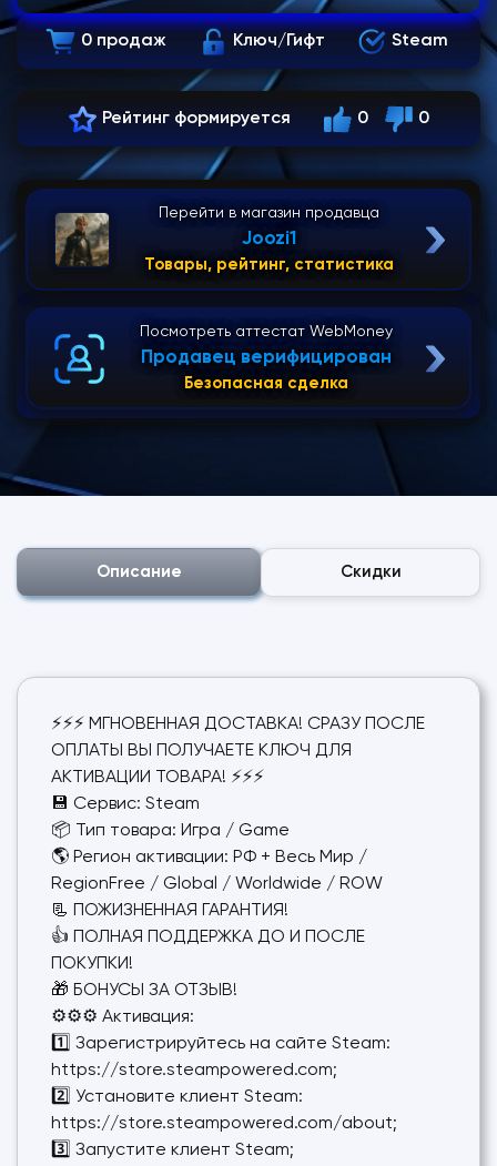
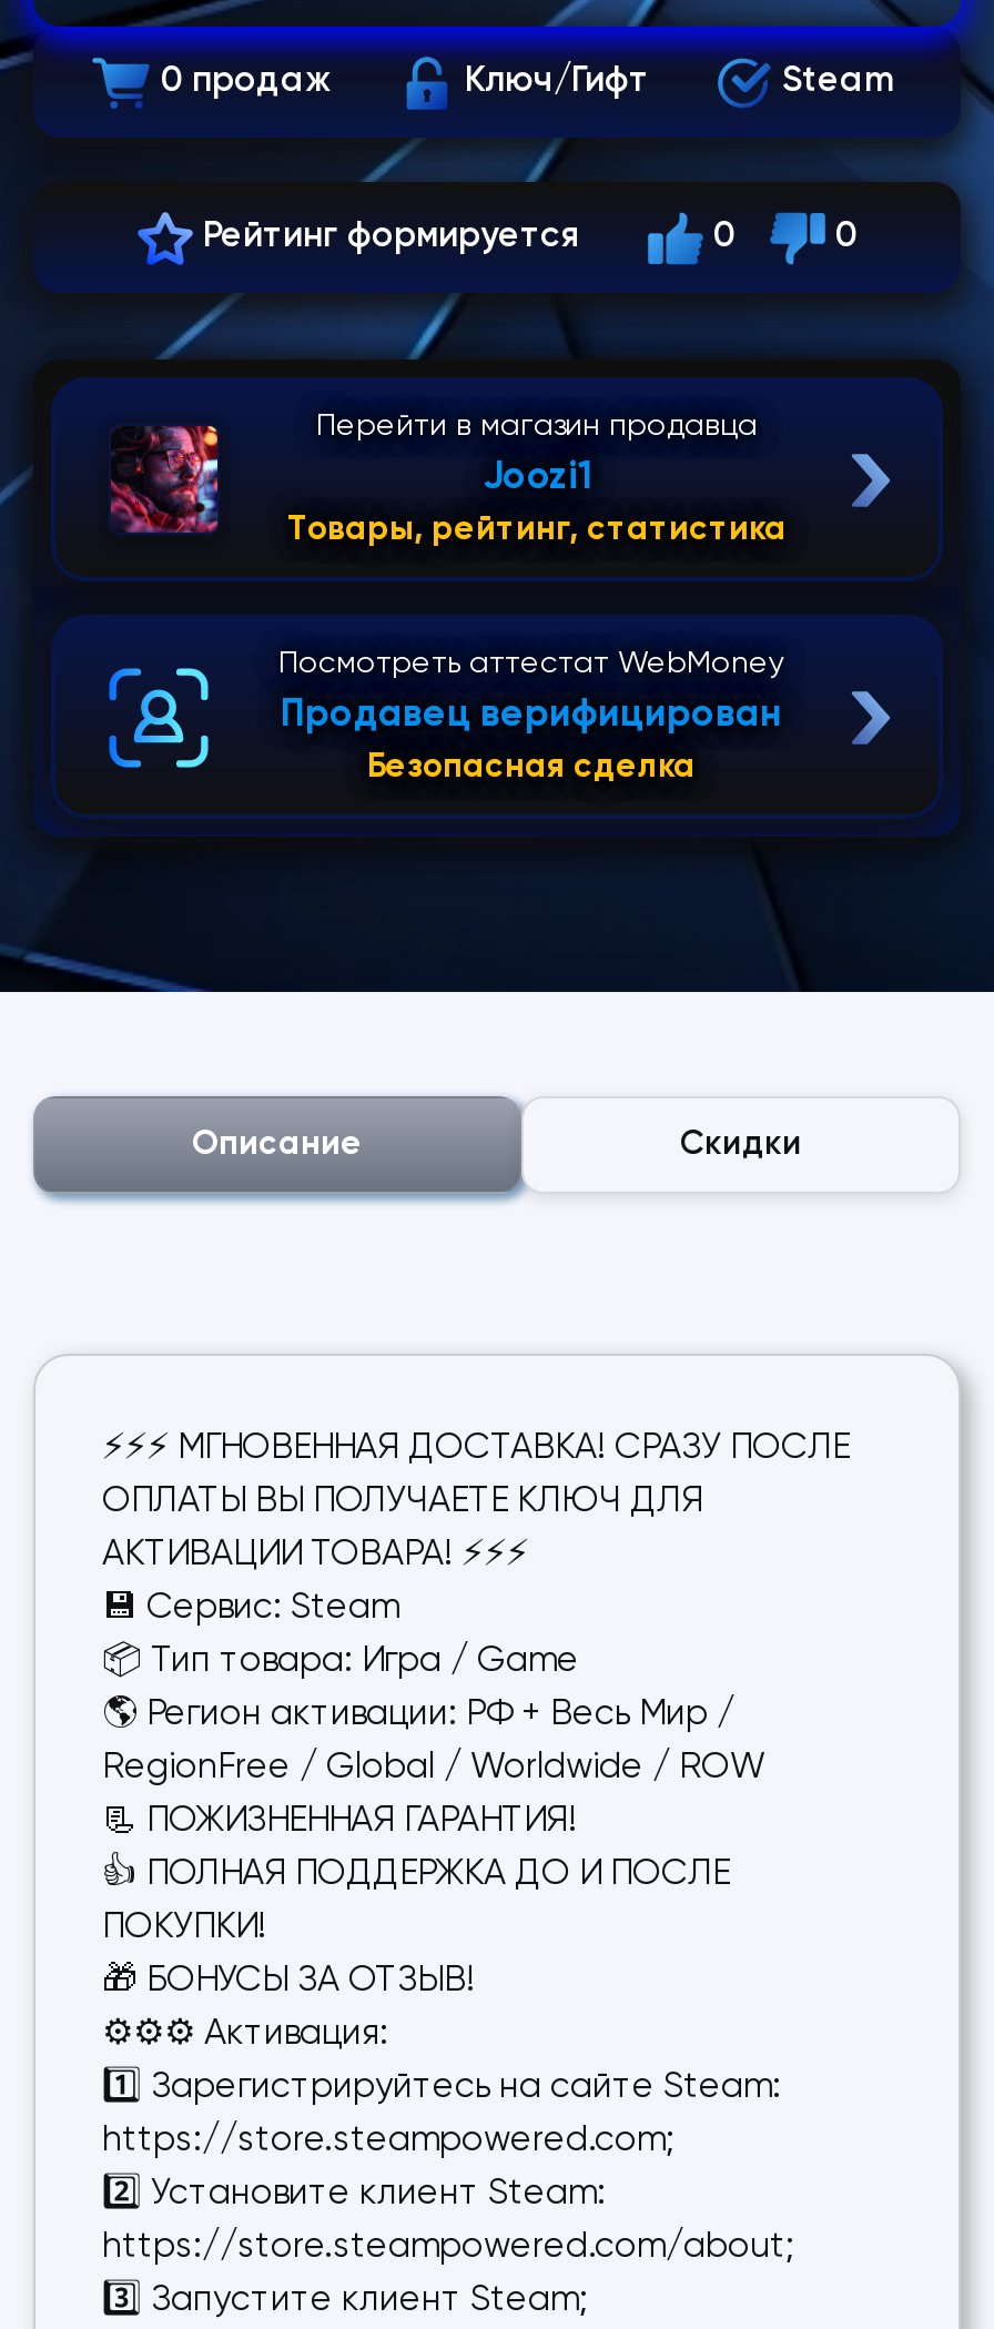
[54,212,109,266] [image] -> [111,426,220,533] [image]

